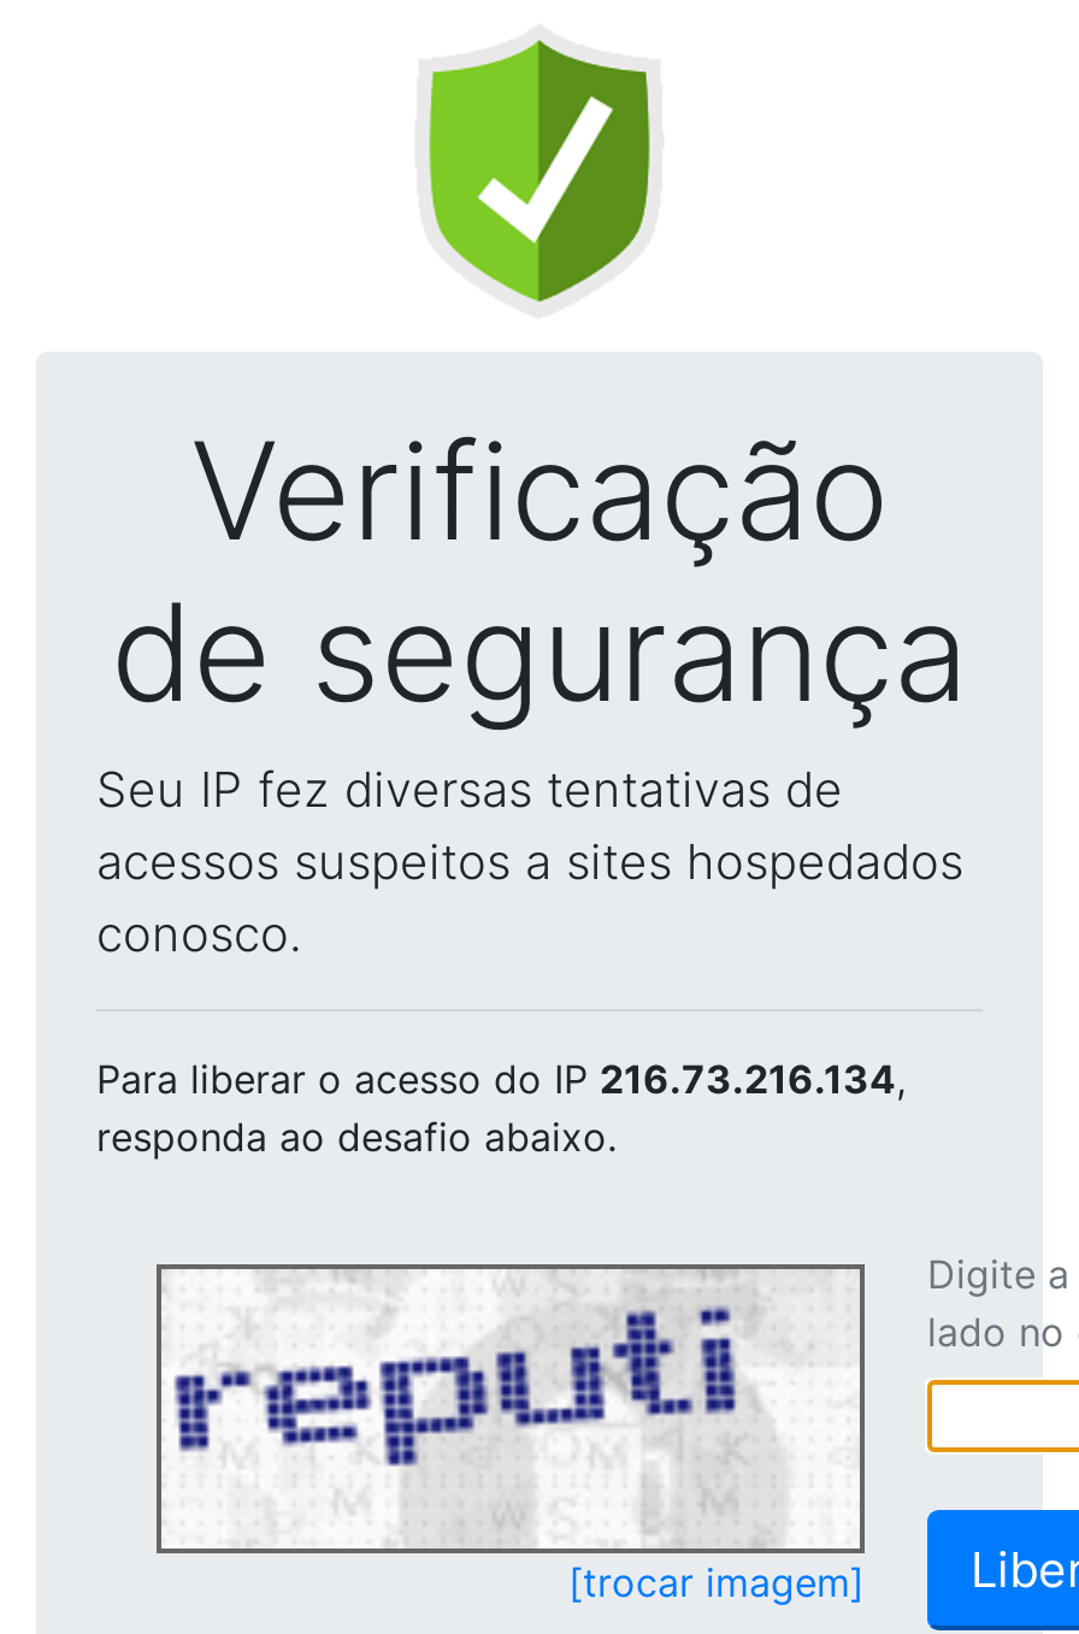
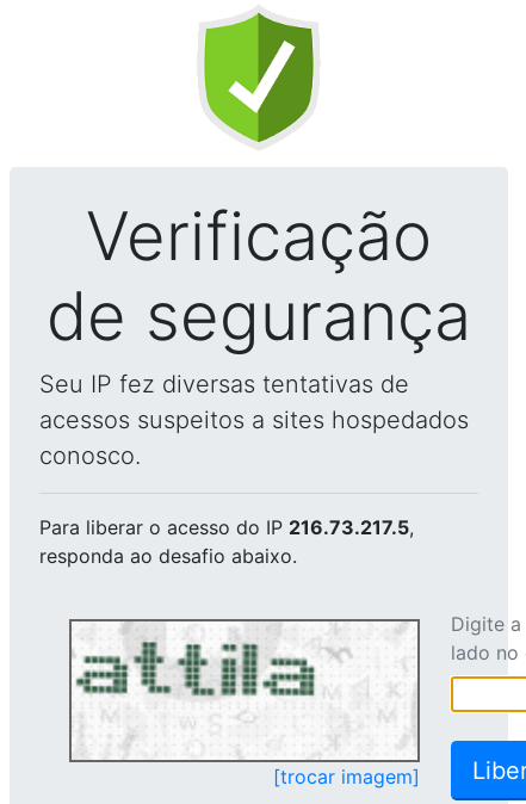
[96,1055,906,1103] Para liberar o acesso do IP 216.73.216.134, -> [39,515,414,539] Para liberar o acesso do IP 216.73.217.5,
[171,1274,790,1544] [image] -> [75,623,377,759] [image]

